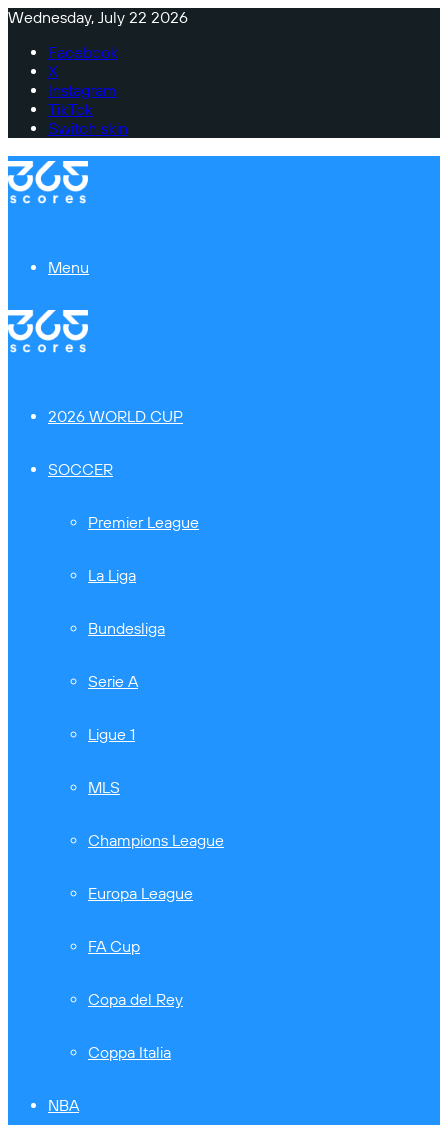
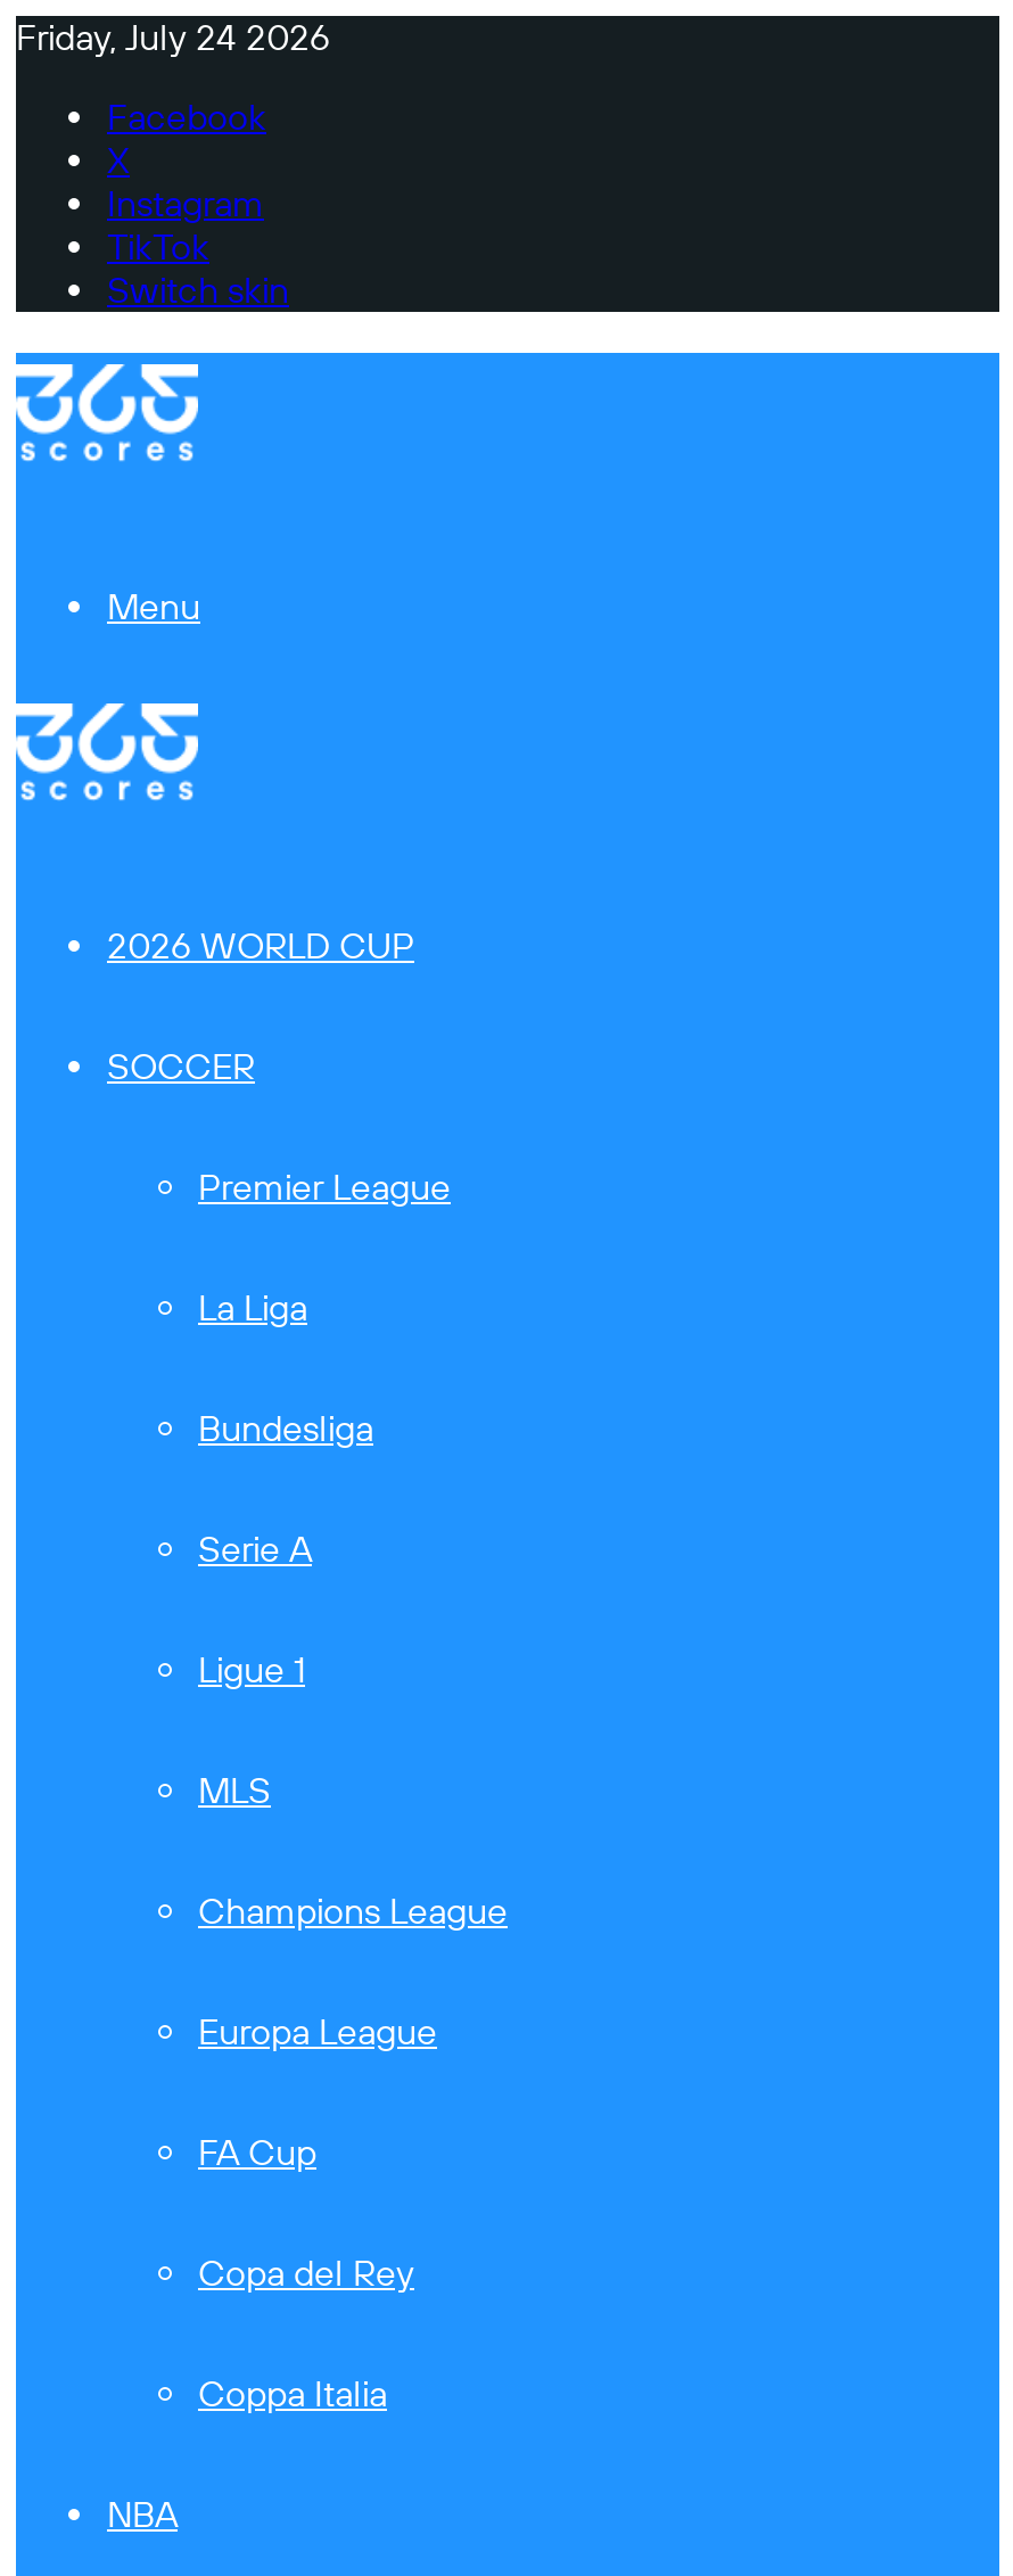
[8,8,188,27] Wednesday, July 22 2026 -> [16,16,330,59] Friday, July 24 2026

